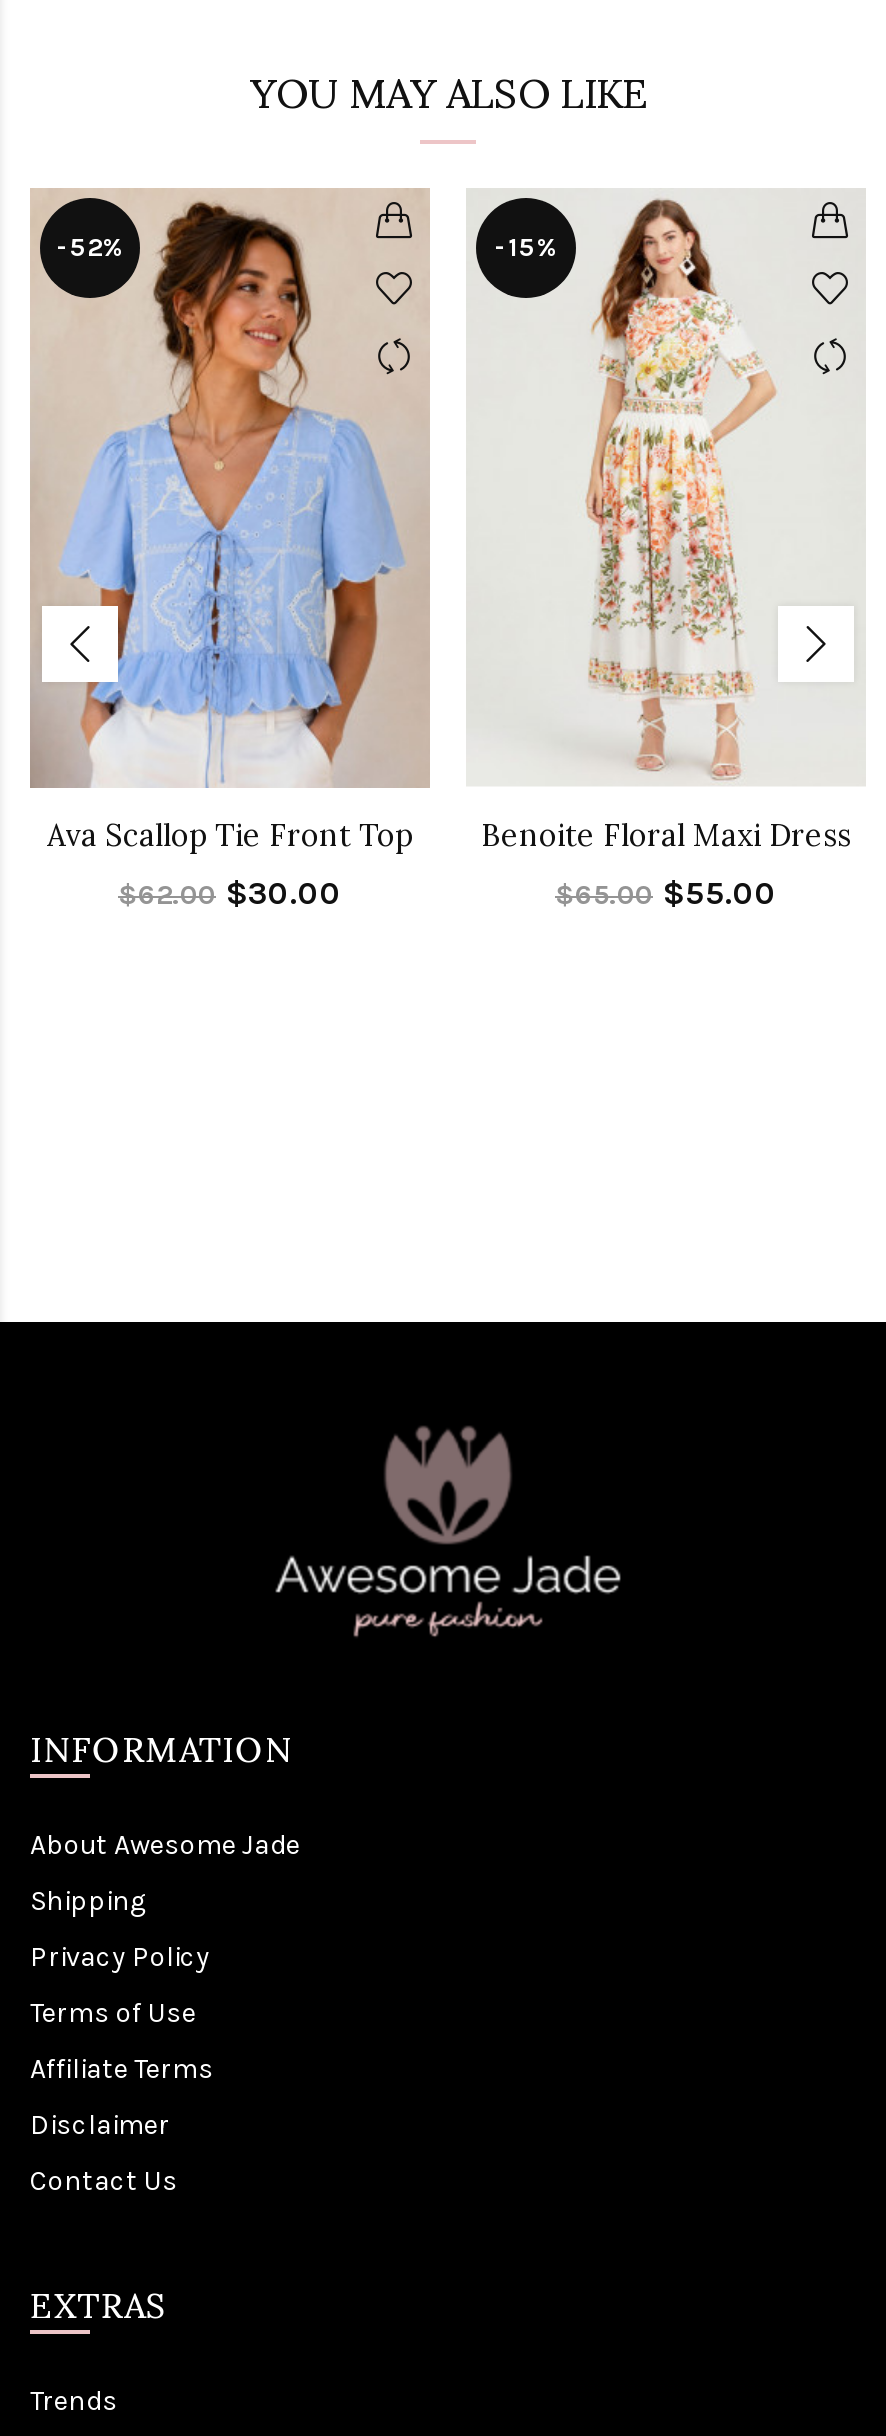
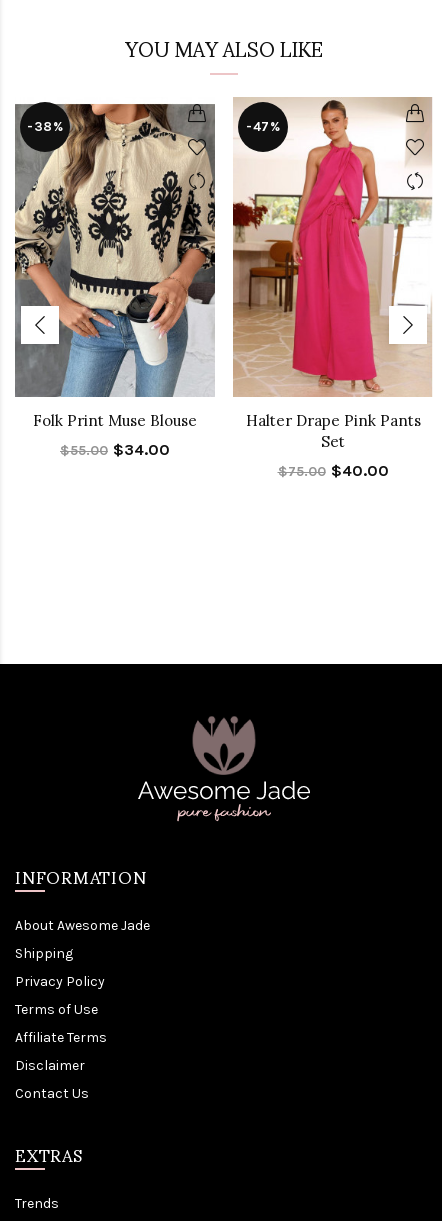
[30,188,430,788] [image] | -52% -> [14,98,216,398] [image] | -38%
[466,190,864,786] [image] | -15% -> [232,97,432,397] [image] | -47%
[47,816,413,854] Ava Scallop Tie Front Top -> [33,411,197,430] Folk Print Muse Blouse
[481,816,851,854] Benoite Floral Maxi Dress -> [245,411,420,451] Halter Drape Pink Pants | Set
[118,874,342,912] $62.00 $30.00 -> [60,440,170,459] $55.00 $34.00
[555,874,777,912] $65.00 $55.00 -> [277,461,388,480] $75.00 $40.00

